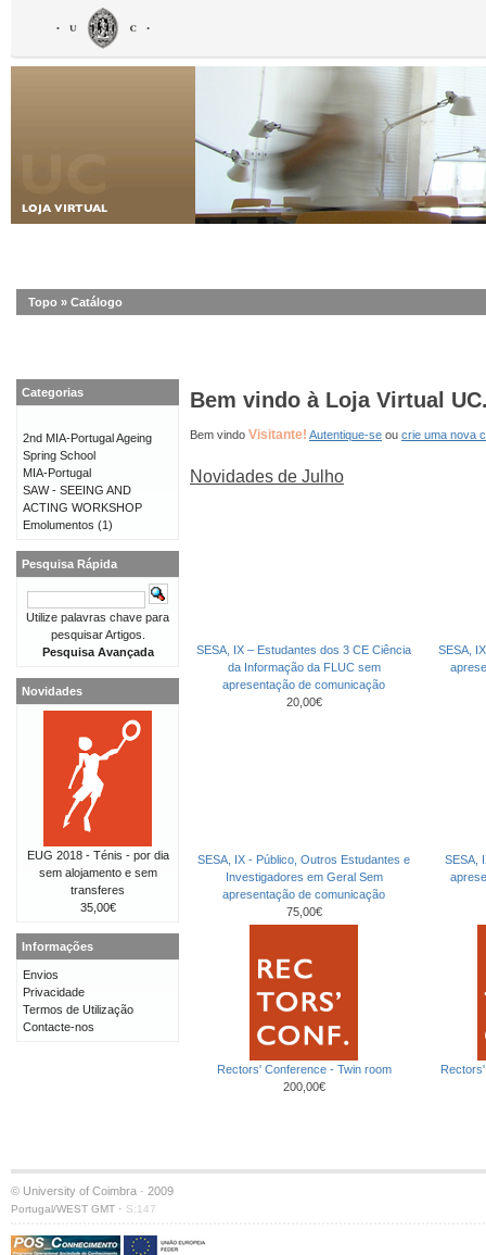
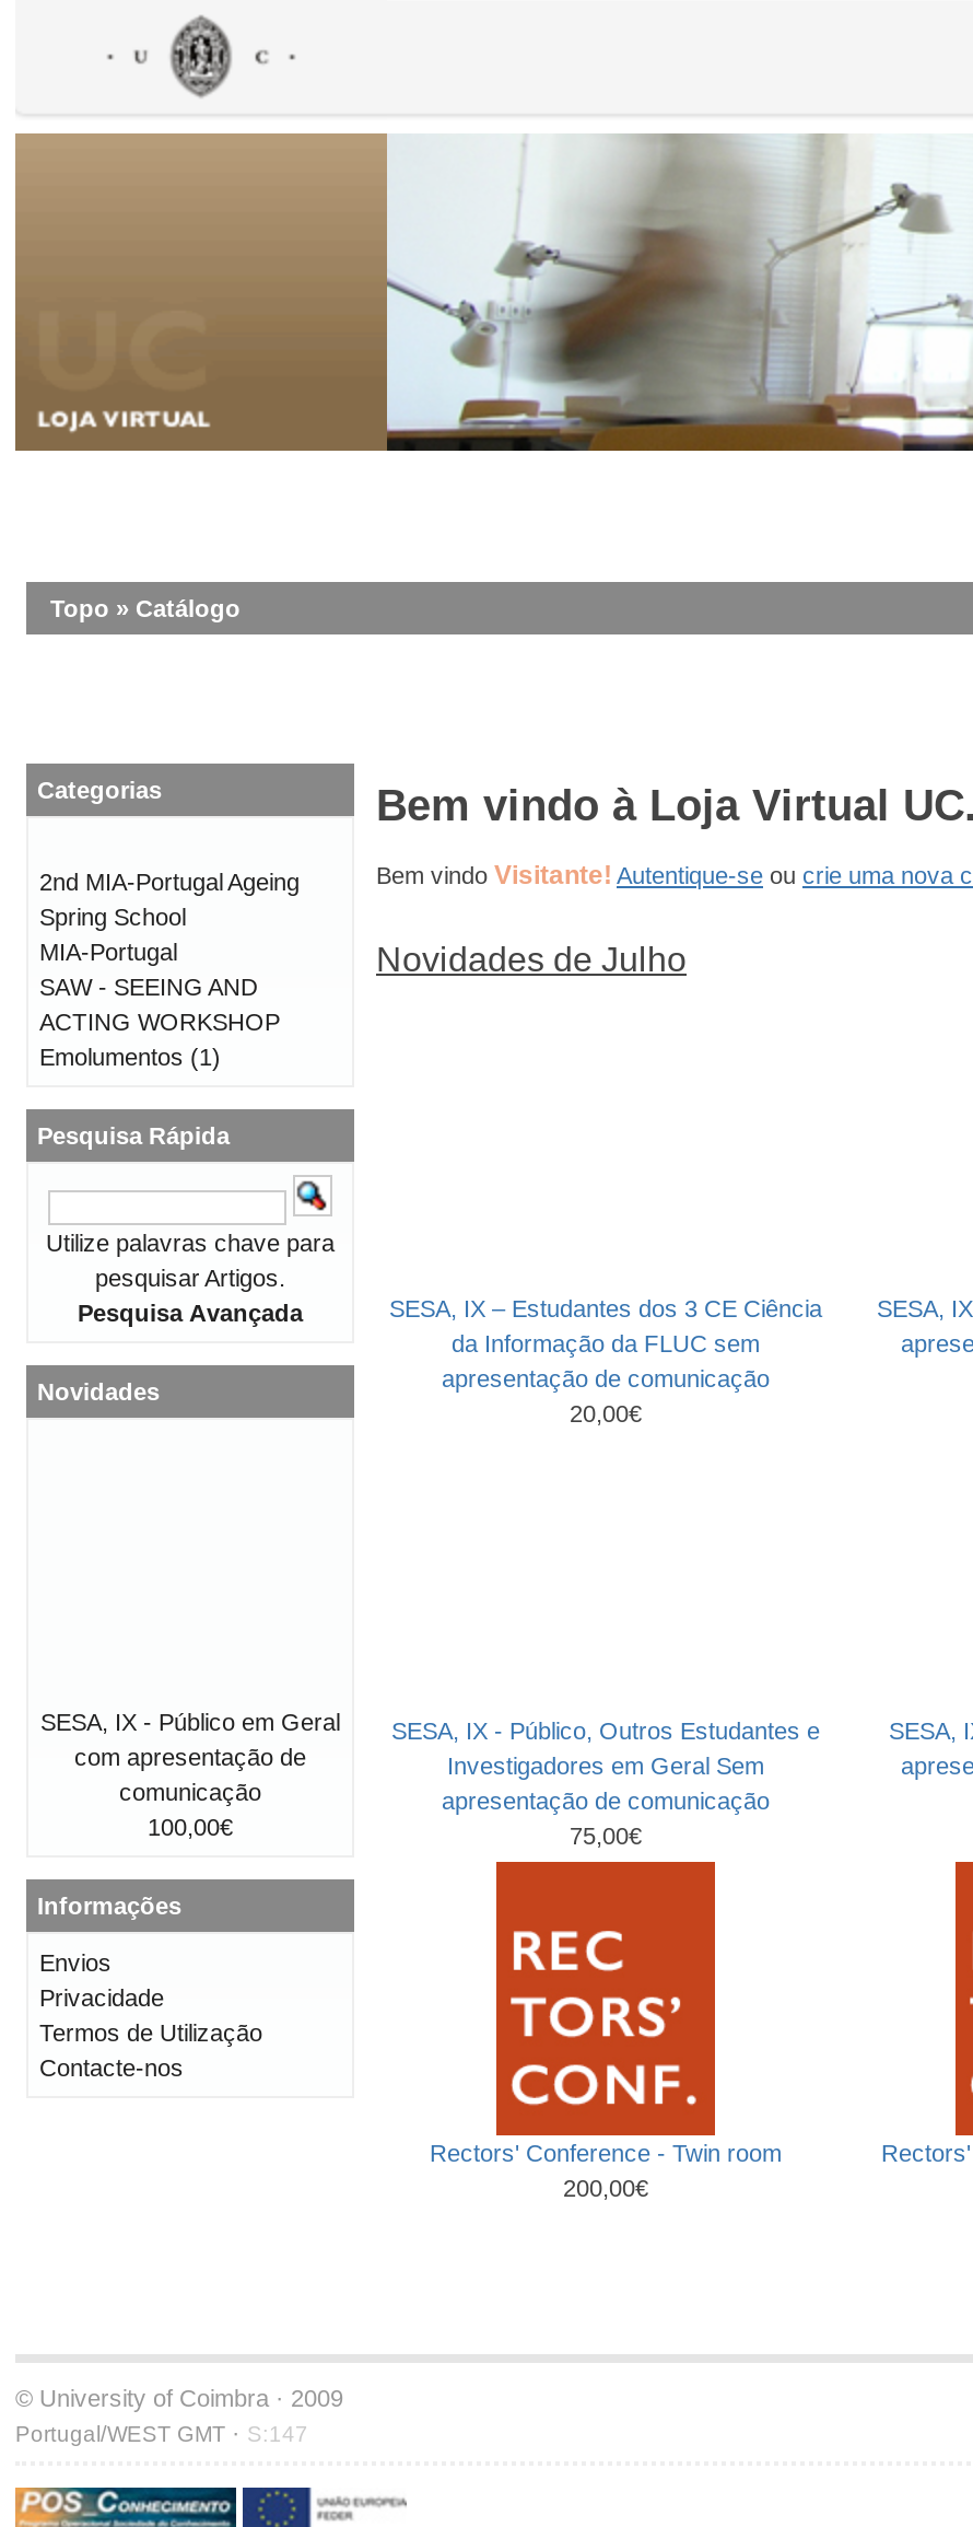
[42,710,153,841] [image] -> none
[27,849,169,914] EUG 2018 - Ténis - por dia | sem alojamento e sem | transferes | 35,00€ -> [40,1709,340,1840] SESA, IX - Público em Geral | com apresentação de | comunicação | 100,00€

